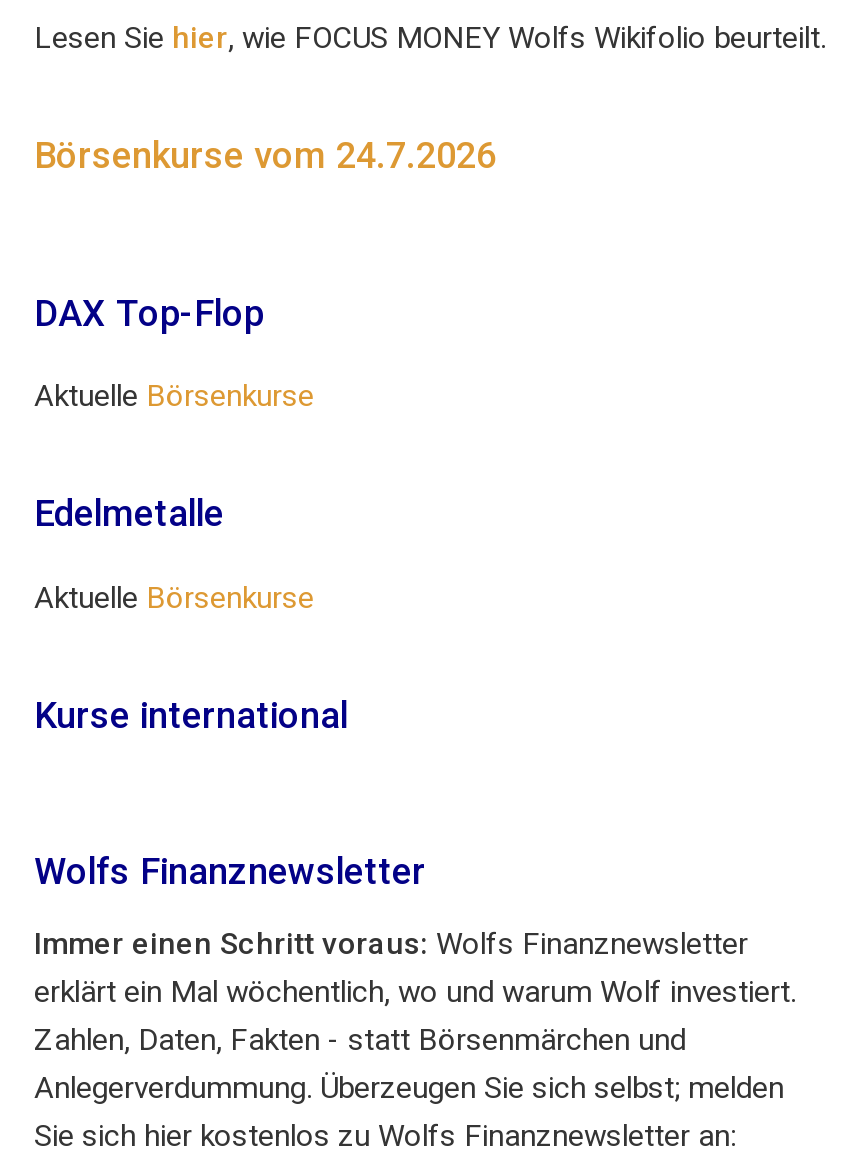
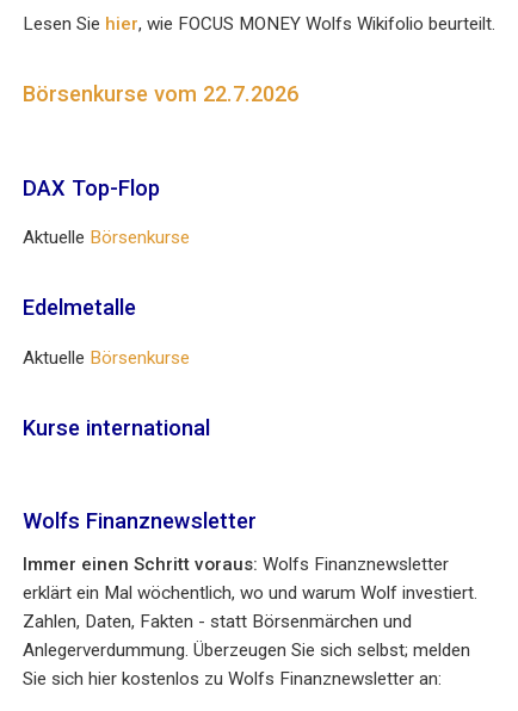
[34,134,496,176] Börsenkurse vom 24.7.2026 -> [23,81,298,106] Börsenkurse vom 22.7.2026

